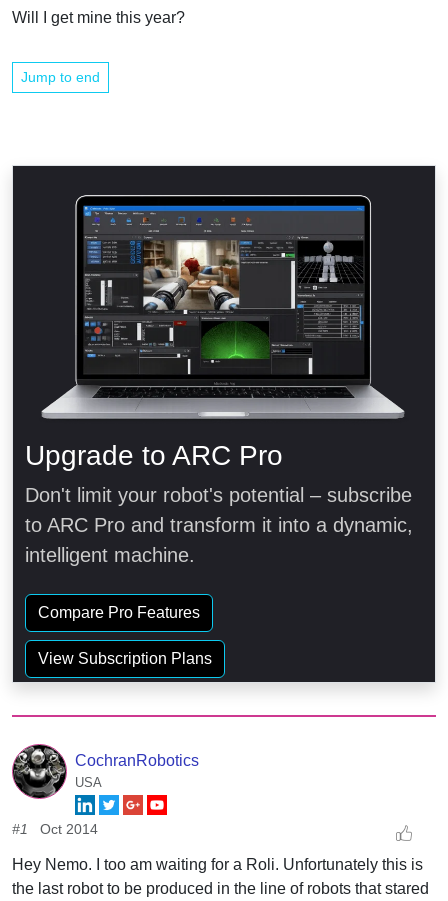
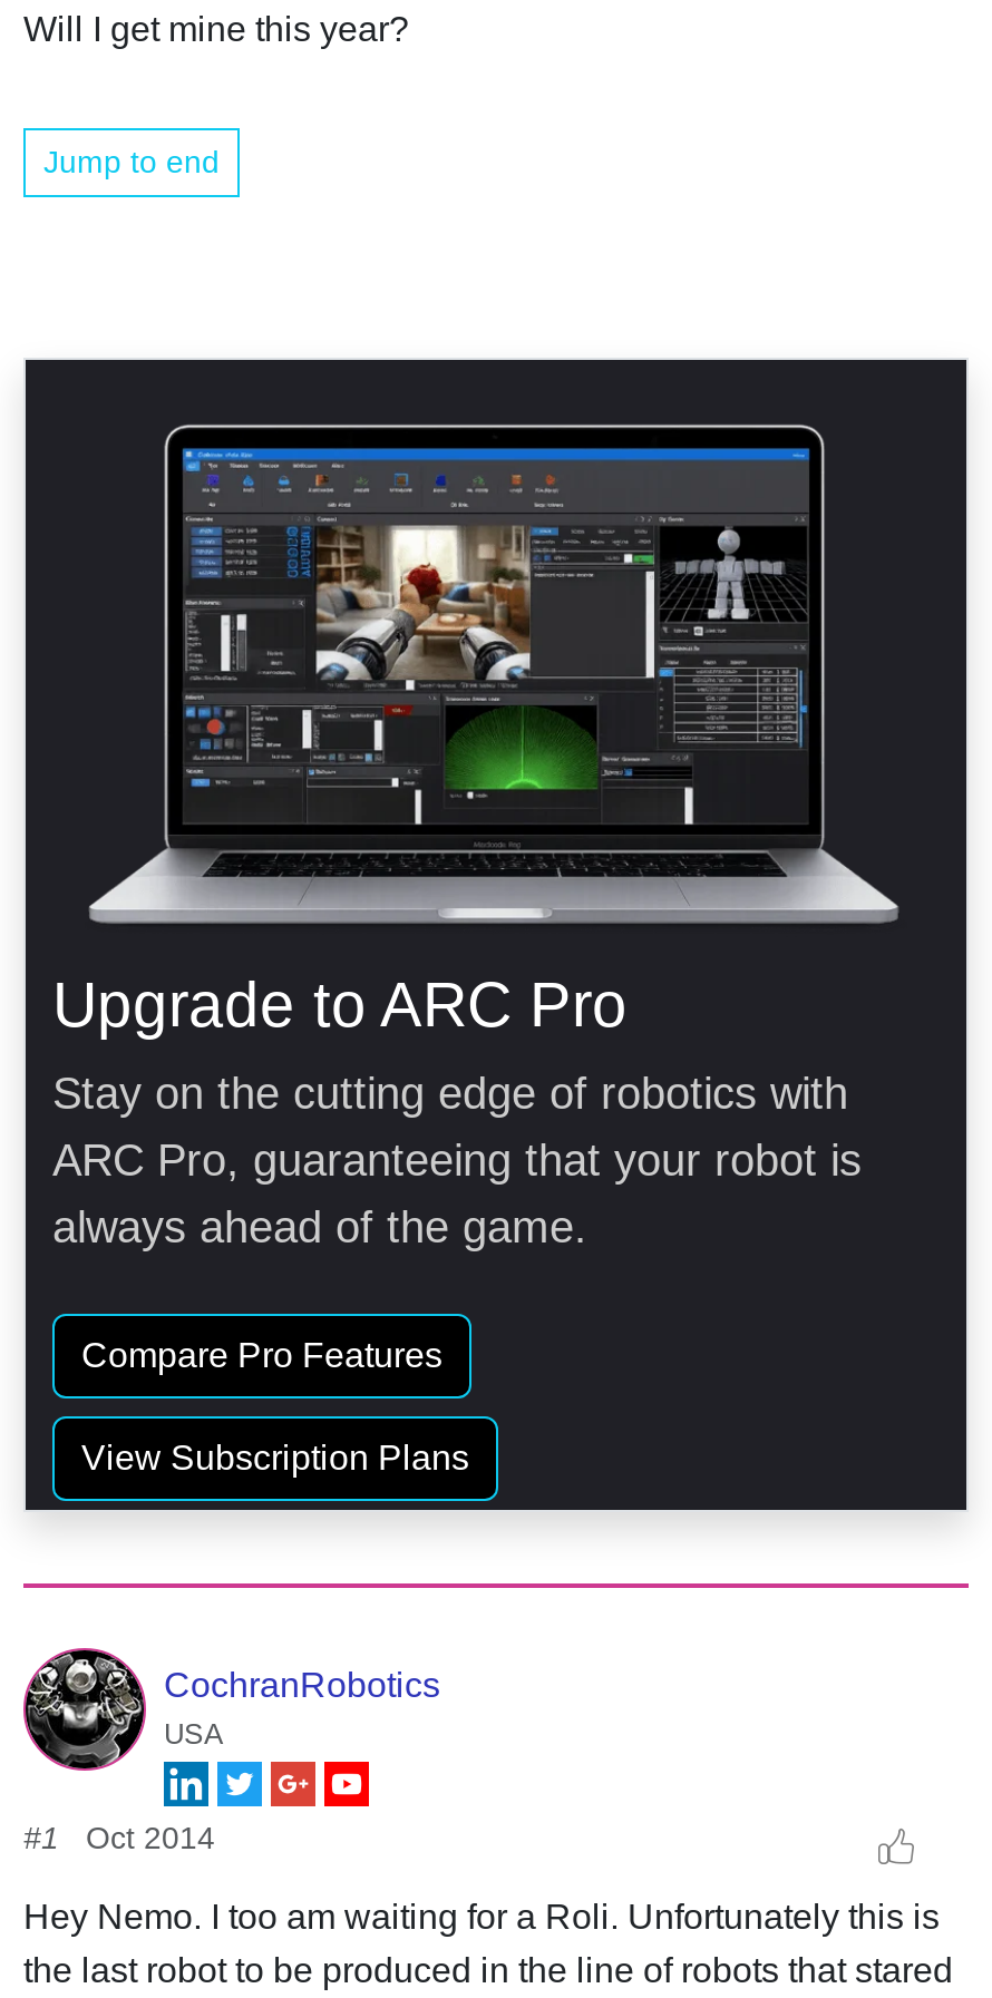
[25,484,413,566] Don't limit your robot's potential – subscribe | to ARC Pro and transform it into a dynamic, | intelligent machine. -> [52,1069,862,1252] Stay on the cutting edge of robotics with | ARC Pro, guaranteeing that your robot is | always ahead of the game.

